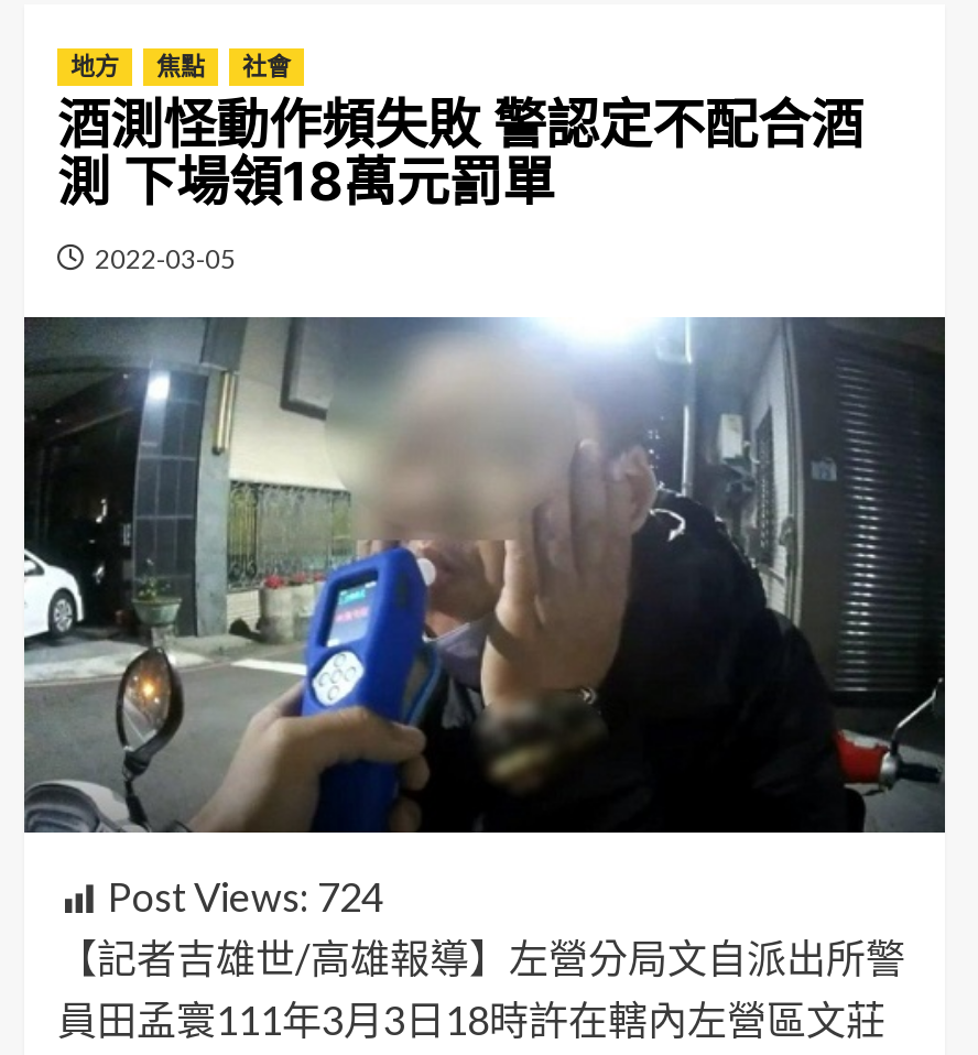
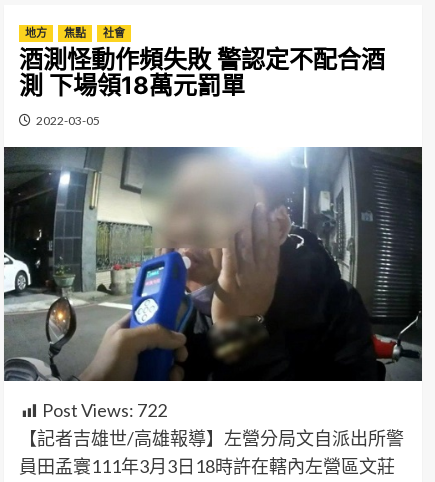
[108,873,383,922] Post Views: 724 -> [42,399,167,421] Post Views: 722

